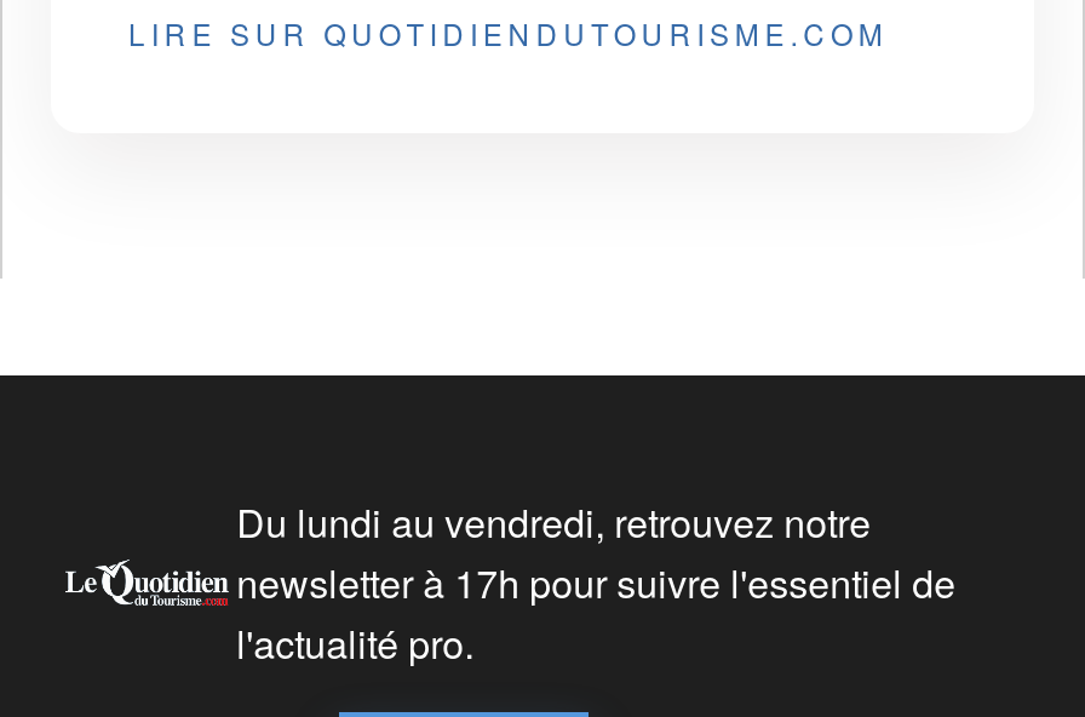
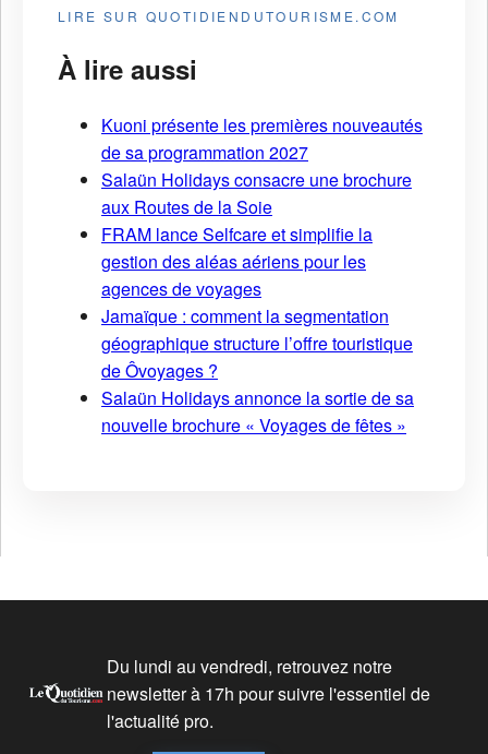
none -> [58,51,423,438] À lire aussi | Kuoni présente les premières nouveautés | de sa programmation 2027 | Salaün Holidays consacre une brochure | aux Routes de la Soie | FRAM lance Selfcare et simplifie la | gestion des aléas aériens pour les | agences de voyages | Jamaïque : comment la segmentation | géographique structure l’offre touristique | de Ôvoyages ? | Salaün Holidays annonce la sortie de sa | nouvelle brochure « Voyages de fêtes »

